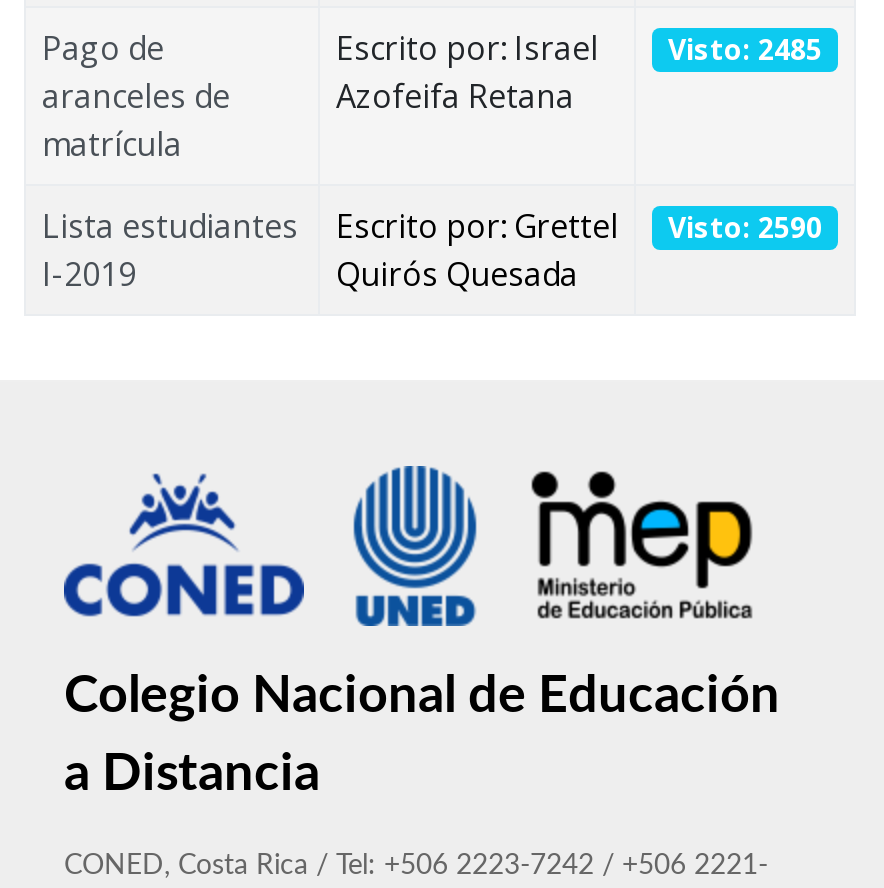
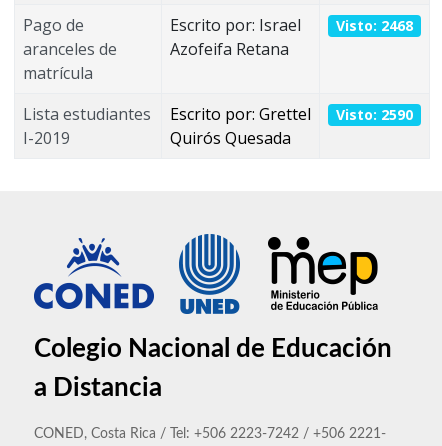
[336,25,822,69] Escrito por: Israel Visto: 2485 -> [170,14,413,36] Escrito por: Israel Visto: 2468

